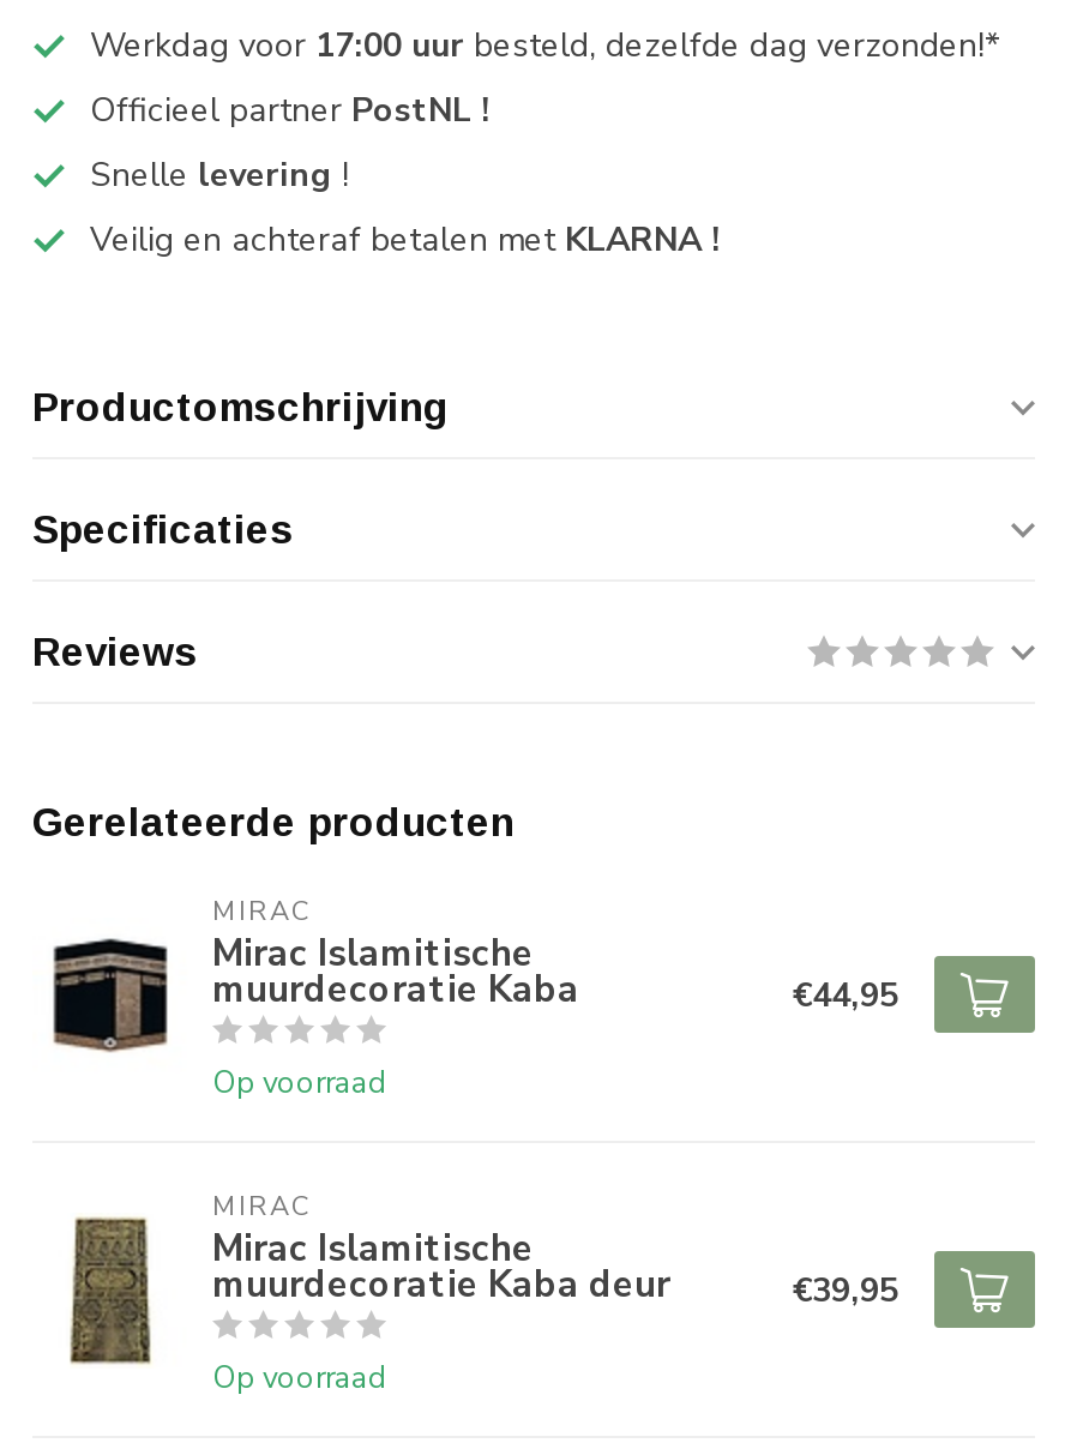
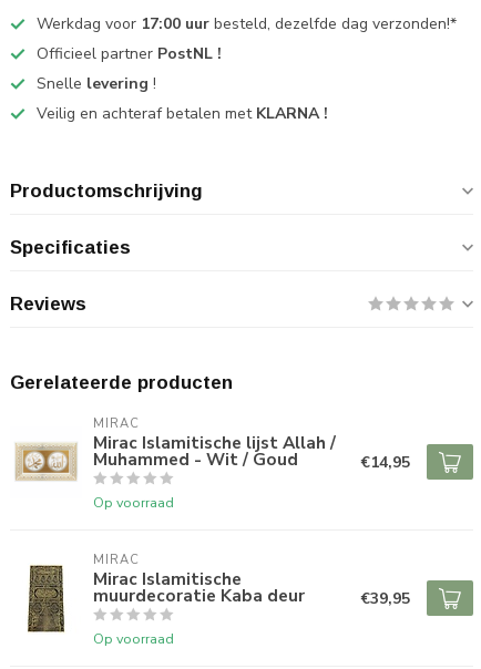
[44,927,579,1054] [image] | Mirac Islamitische | muurdecoratie Kaba -> [14,431,336,488] [image] | Mirac Islamitische lijst Allah / | Muhammed - Wit / Goud
[793,972,898,1017] €44,95 -> [361,451,410,472] €14,95

